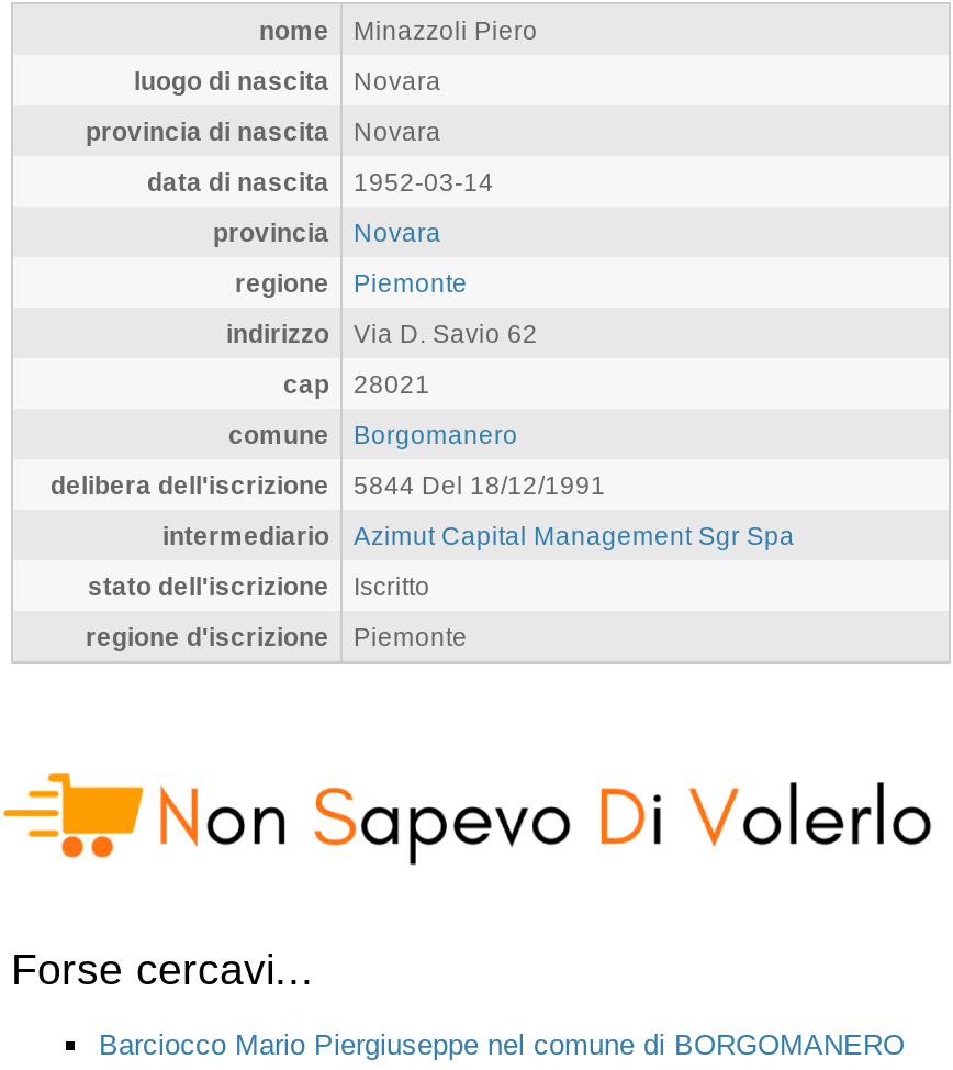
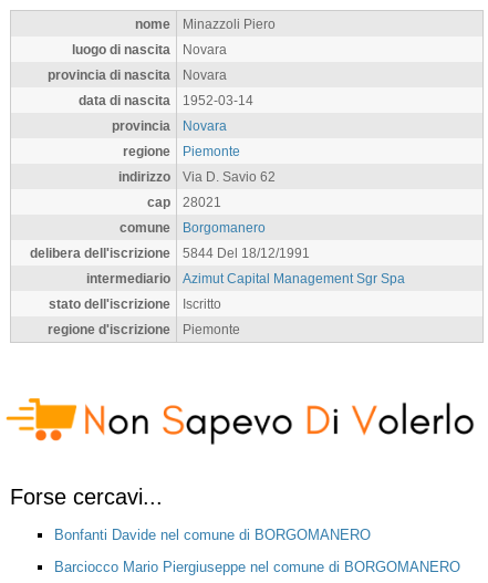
none -> [54,526,371,543] Bonfanti Davide nel comune di BORGOMANERO

